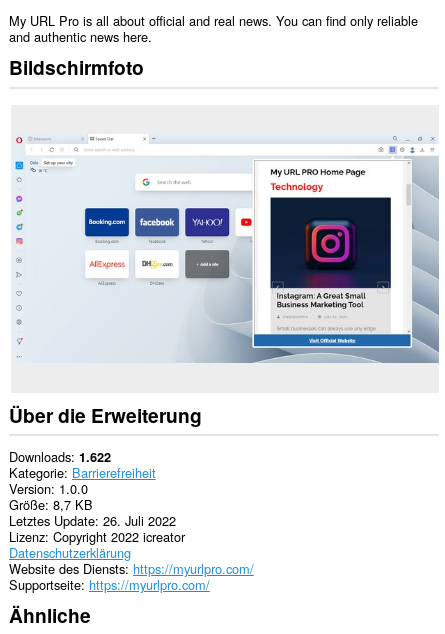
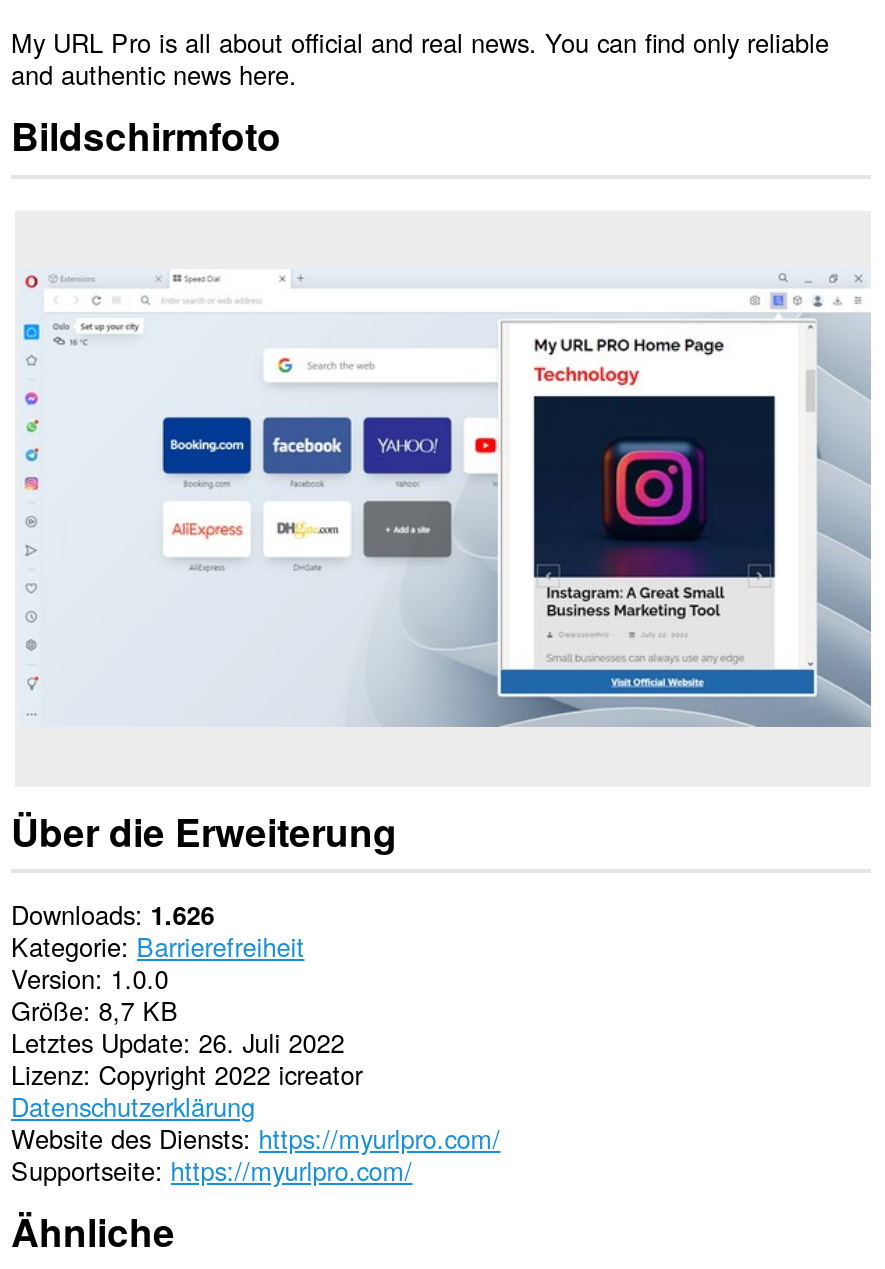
[9,447,111,466] Downloads 1.622 -> [11,895,215,933] Downloads 1.626

